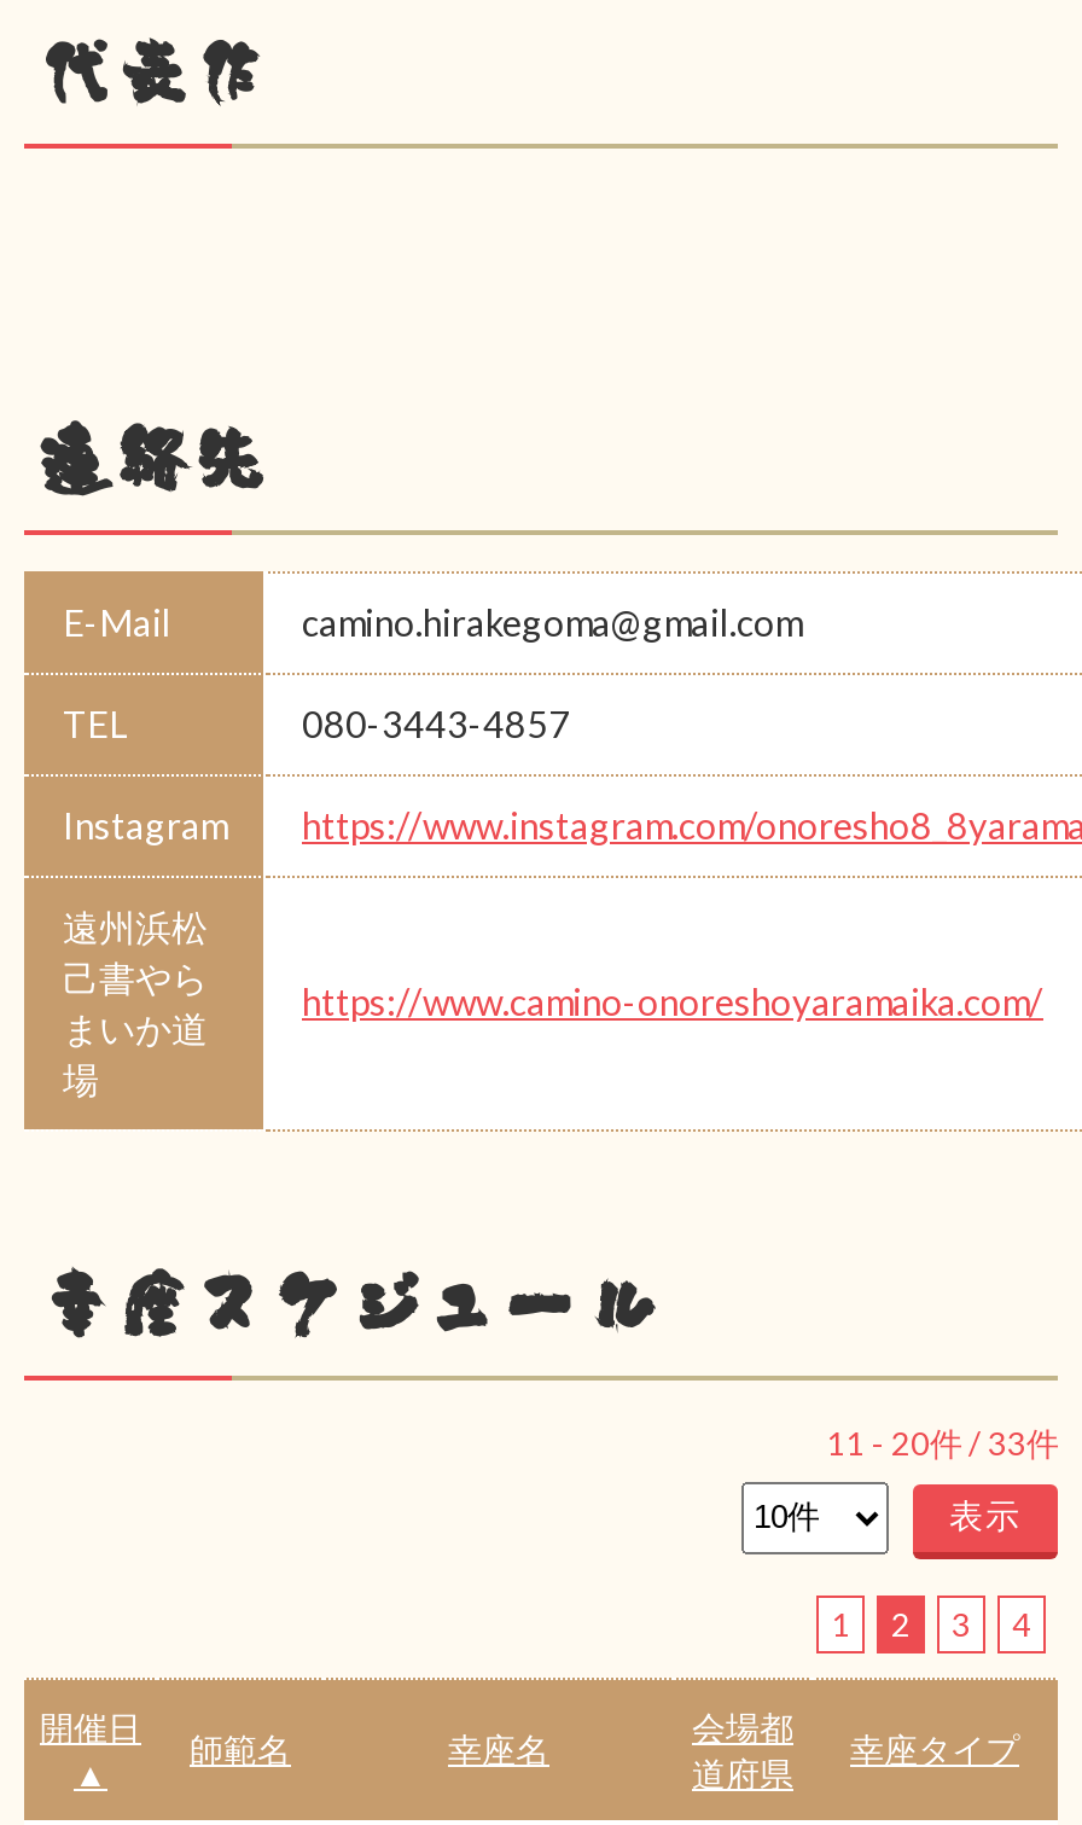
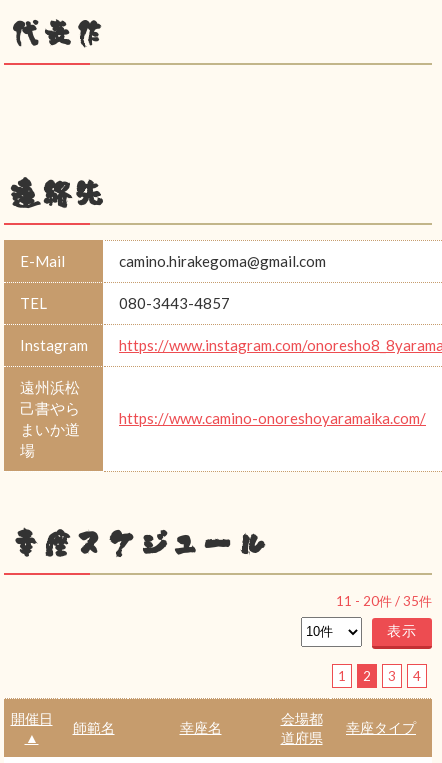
[826,1424,1058,1462] 11 - 20件 / 33件 -> [336,593,432,609] 11 - 20件 / 35件

